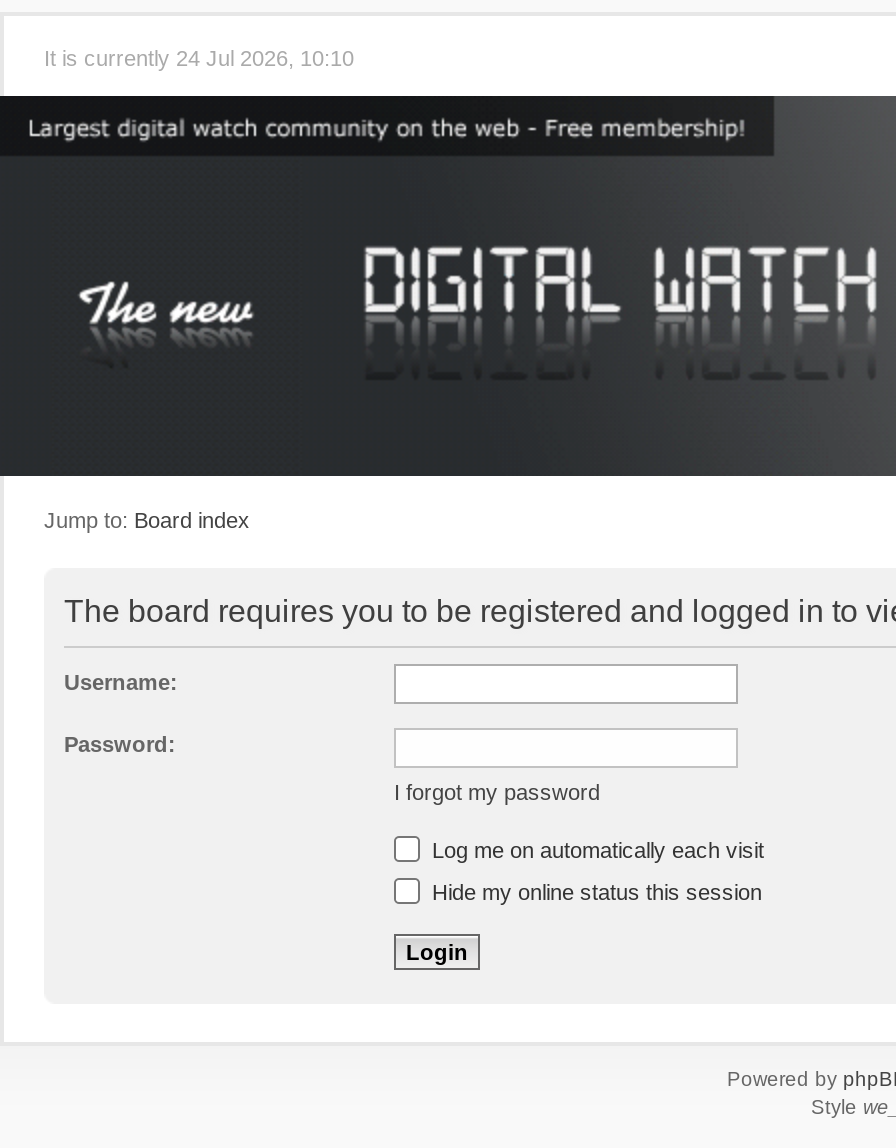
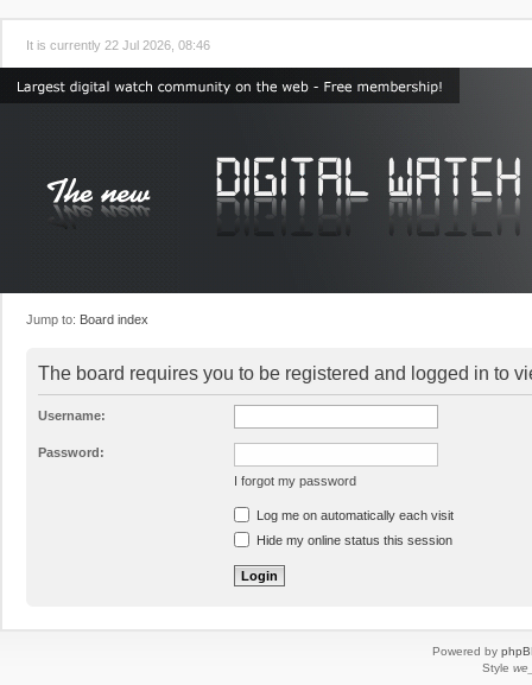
[44,46,354,70] It is currently 24 Jul 2026, 10:10 -> [26,38,210,52] It is currently 22 Jul 2026, 08:46

